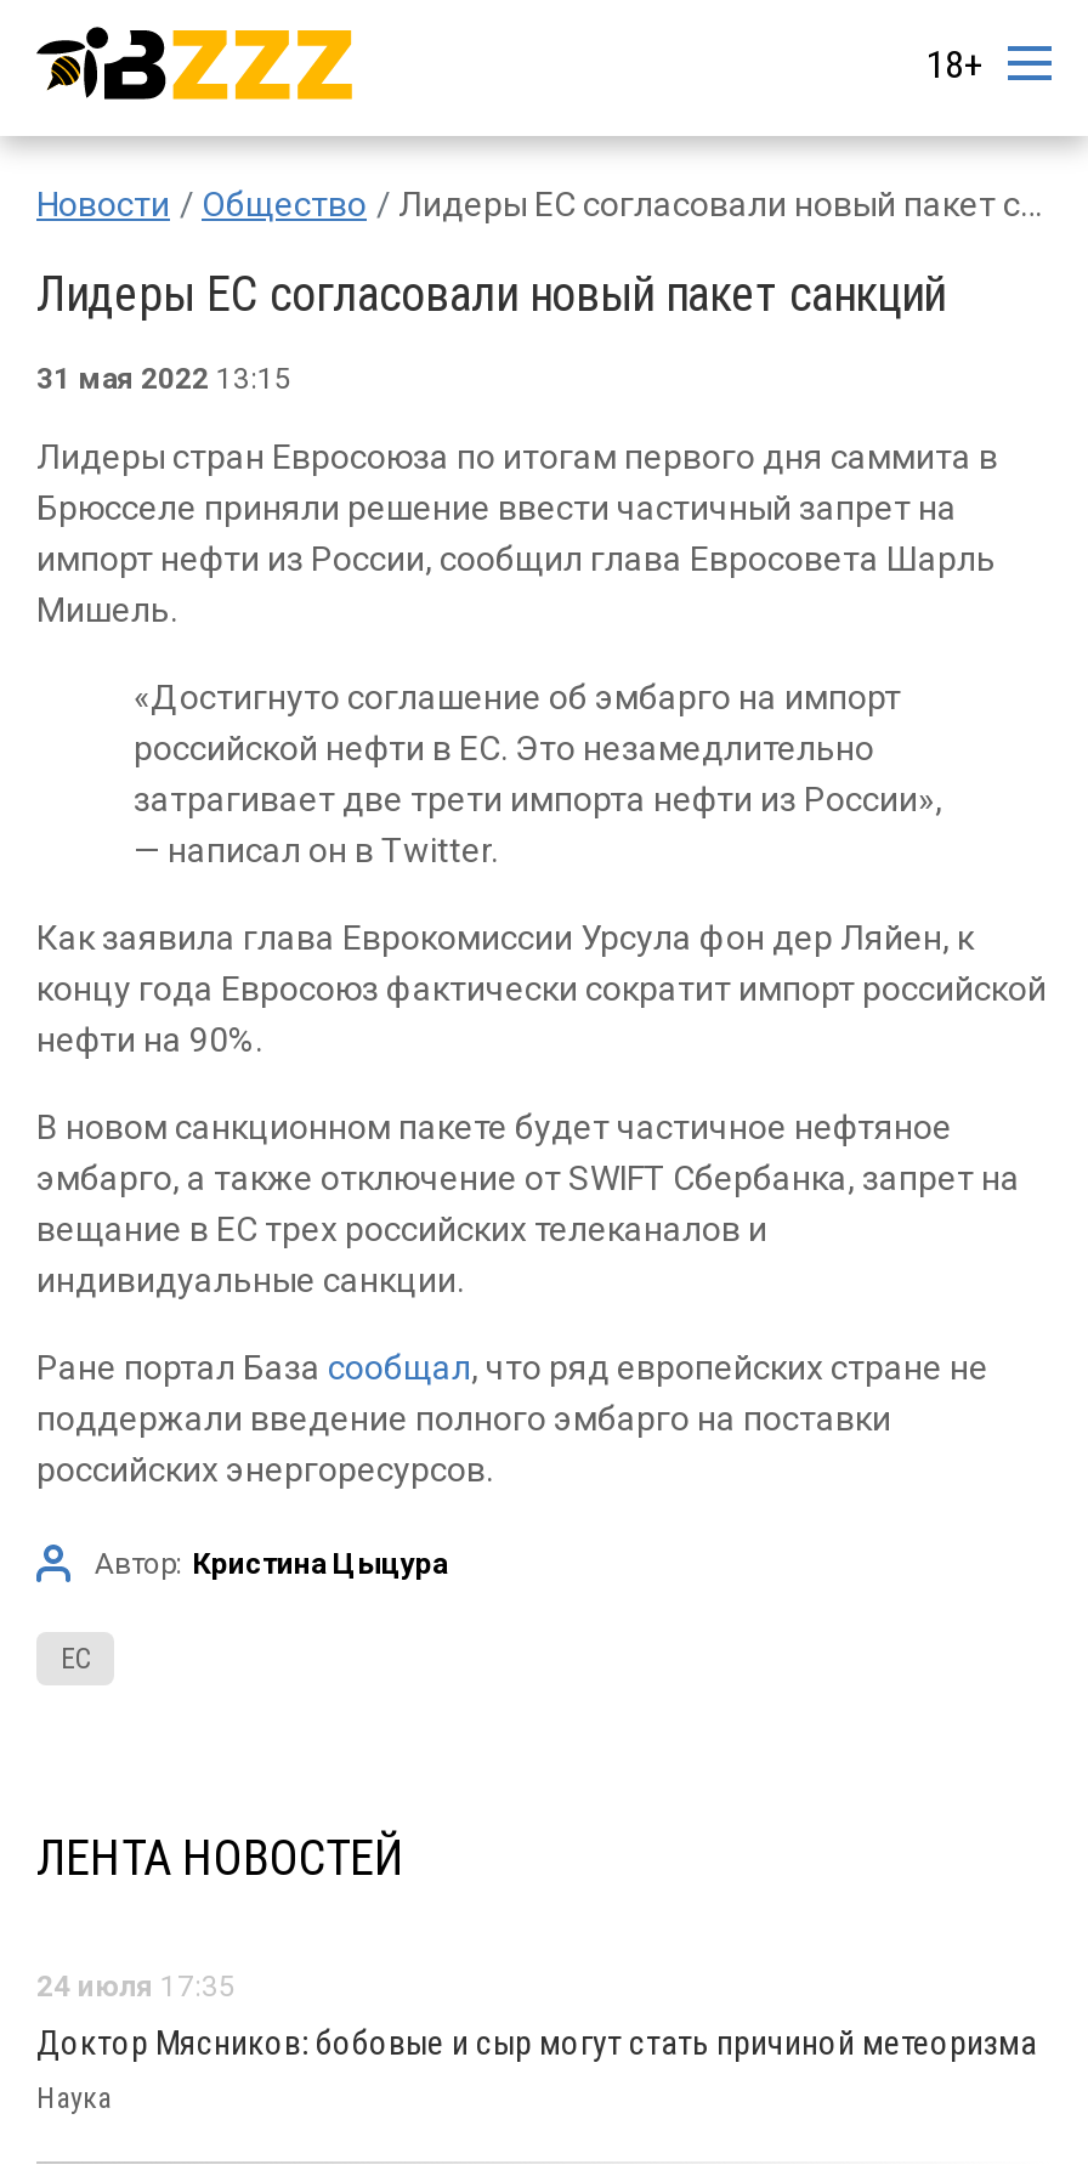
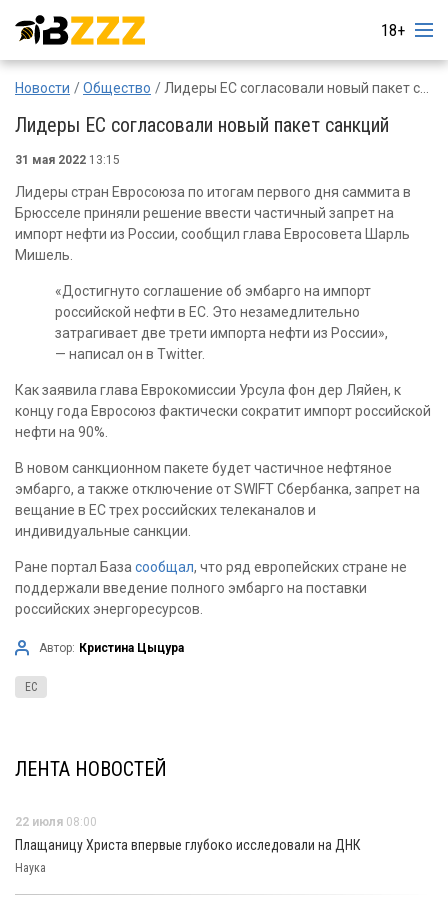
[36,1970,236,2004] 24 июля 17:35 -> [15,815,97,829] 22 июля 08:00
[36,2023,1037,2062] Доктор Мясников: бобовые и сыр могут стать причиной метеоризма -> [15,837,360,853] Плащаницу Христа впервые глубоко исследовали на ДНК

